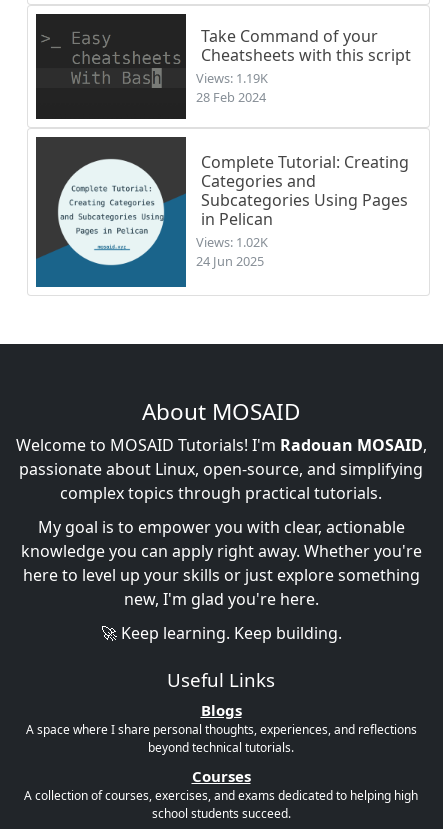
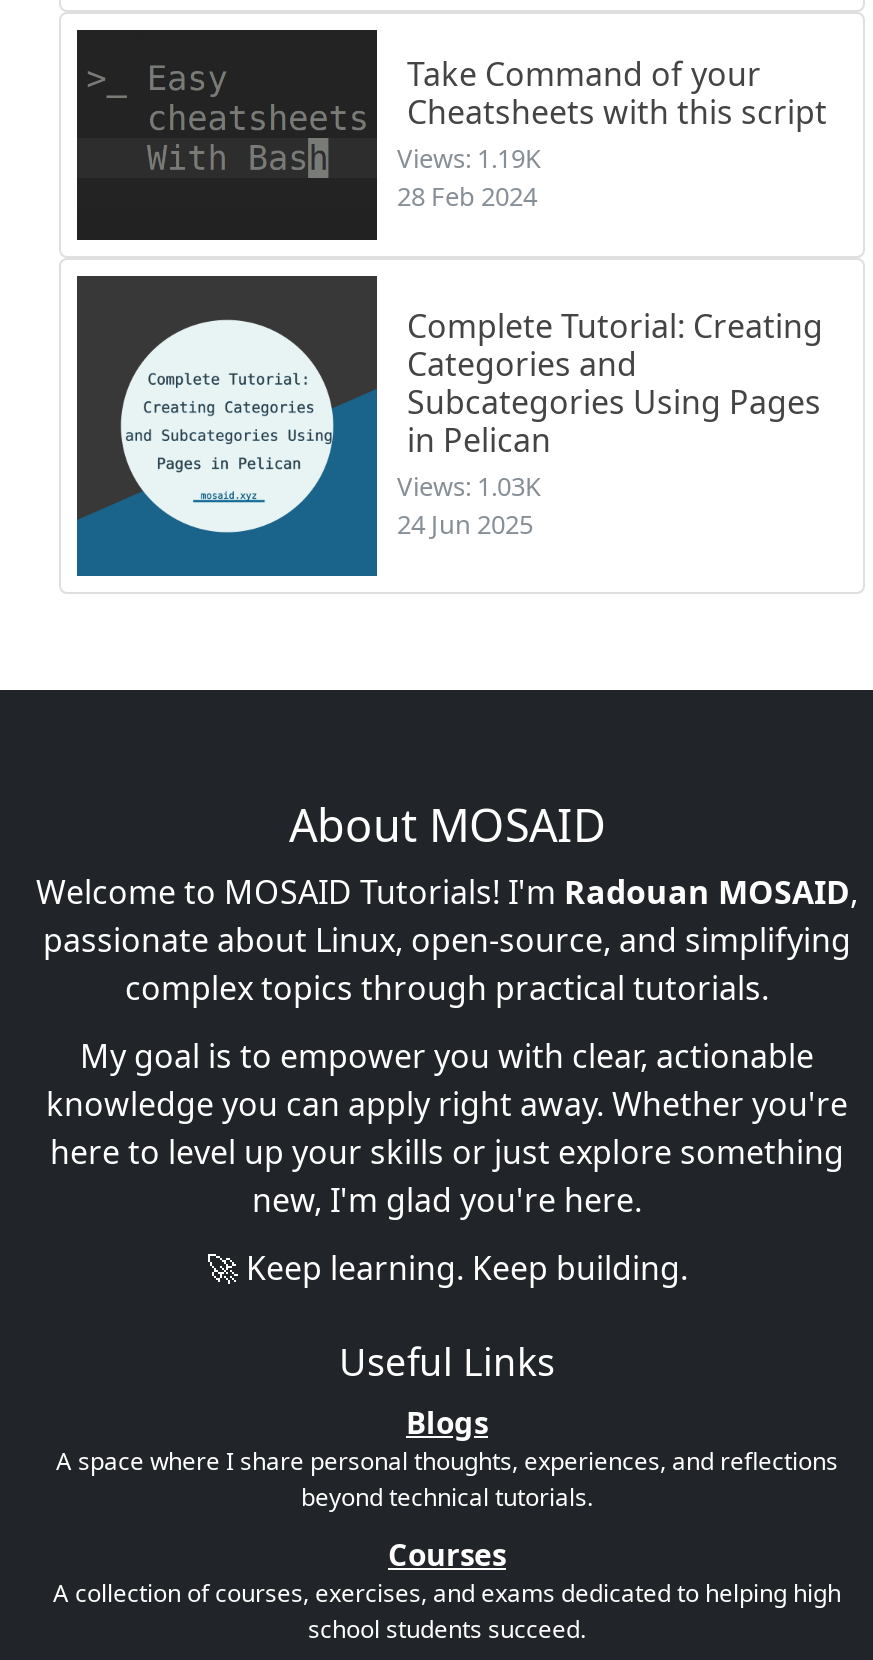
[196,233,268,251] Views: 1.02K -> [397,468,541,504] Views: 1.03K

